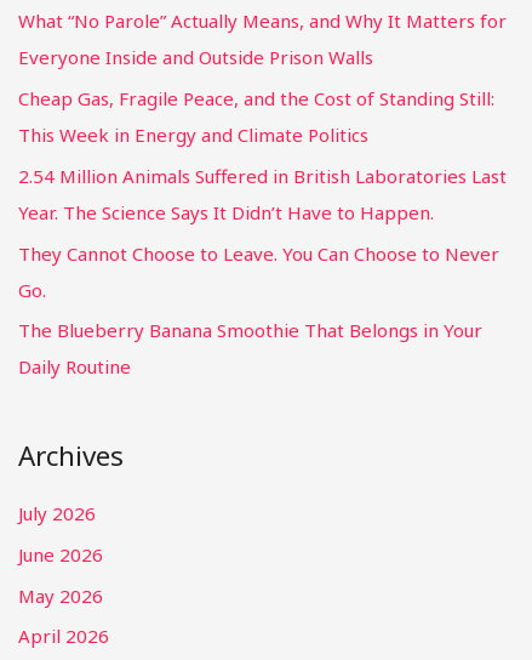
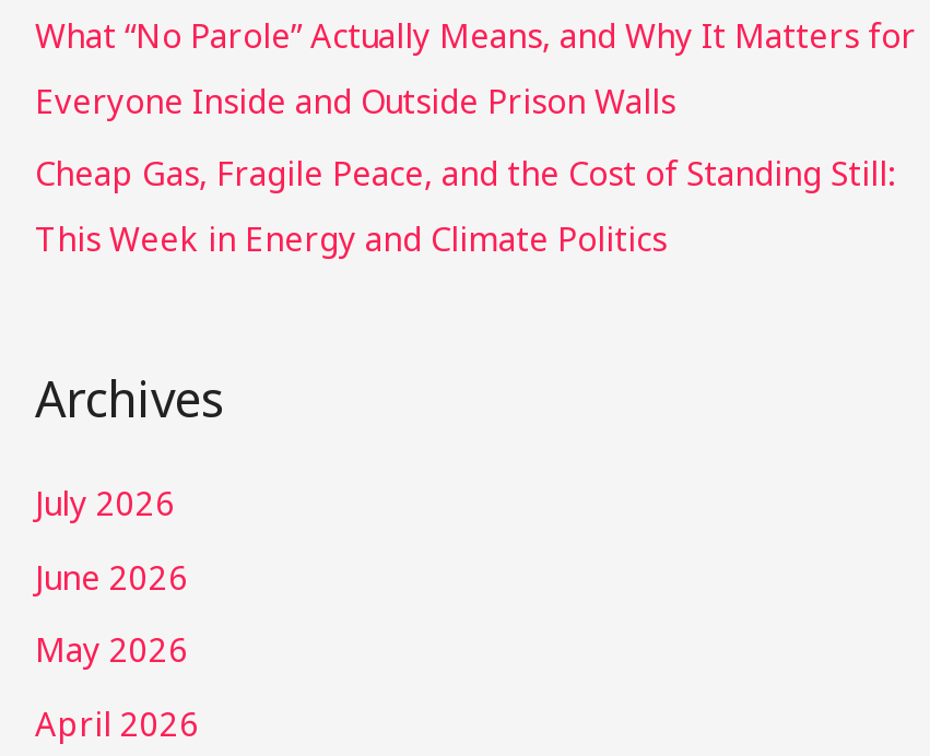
[18,164,507,379] 2.54 Million Animals Suffered in British Laboratories Last | Year. The Science Says It Didn’t Have to Happen. | They Cannot Choose to Leave. You Can Choose to Never | Go. | The Blueberry Banana Smoothie That Belongs in Your | Daily Routine -> none

